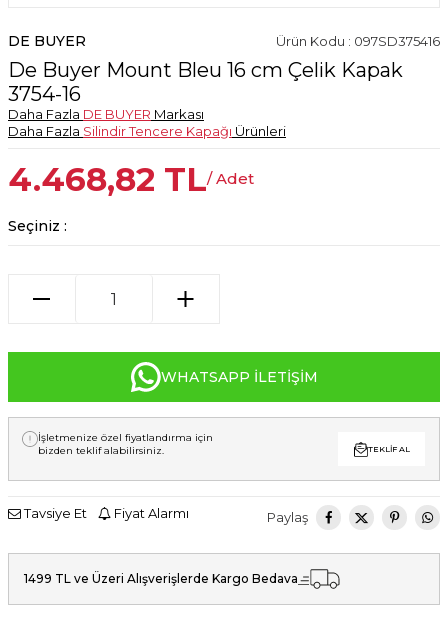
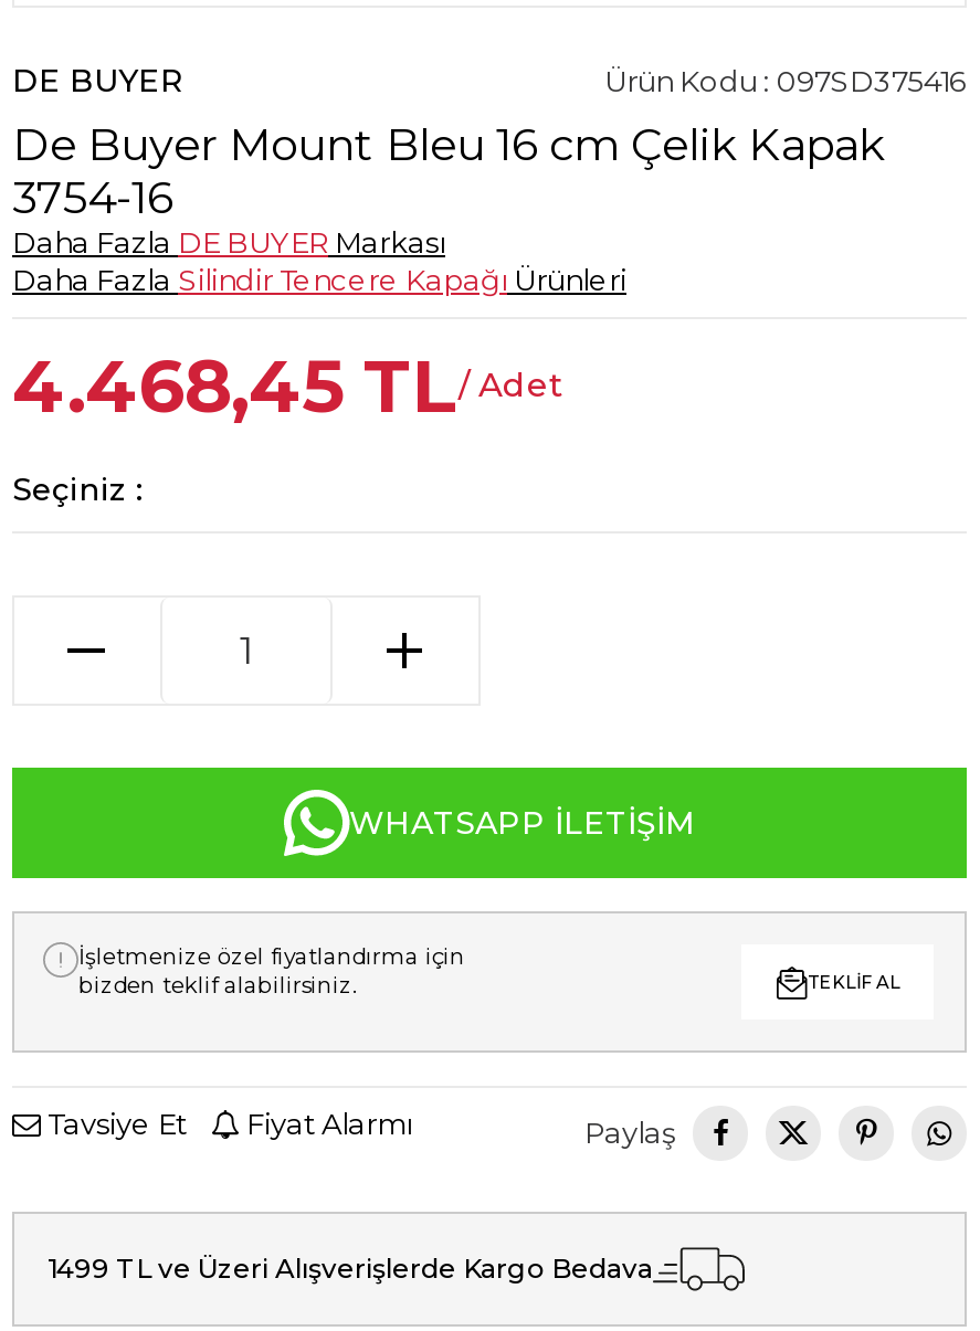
[8,159,254,199] 4.468,82 TL/ Adet -> [12,341,562,430] 4.468,45 TL/ Adet

